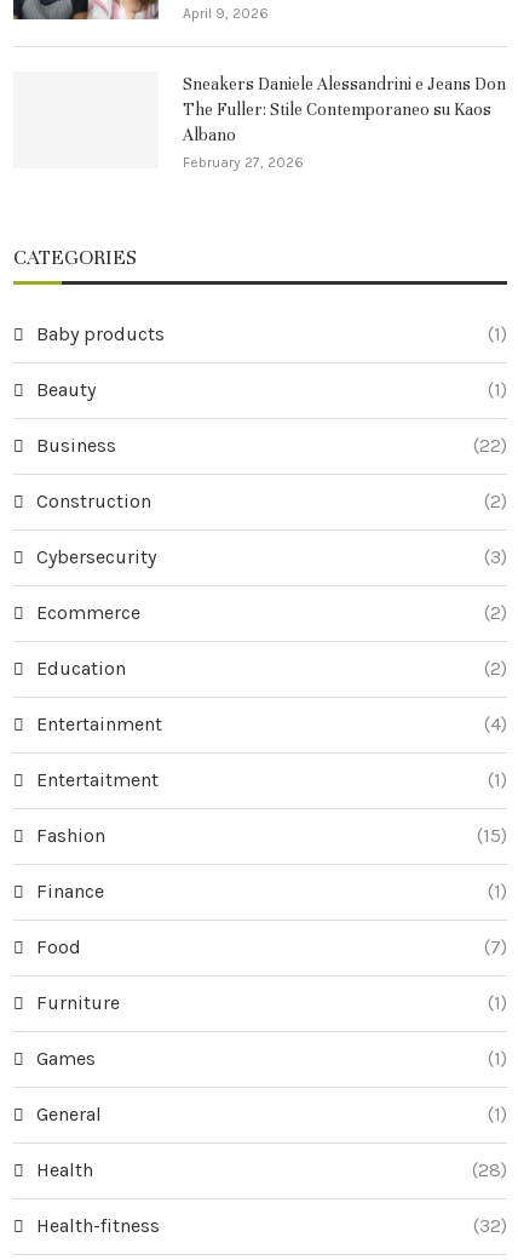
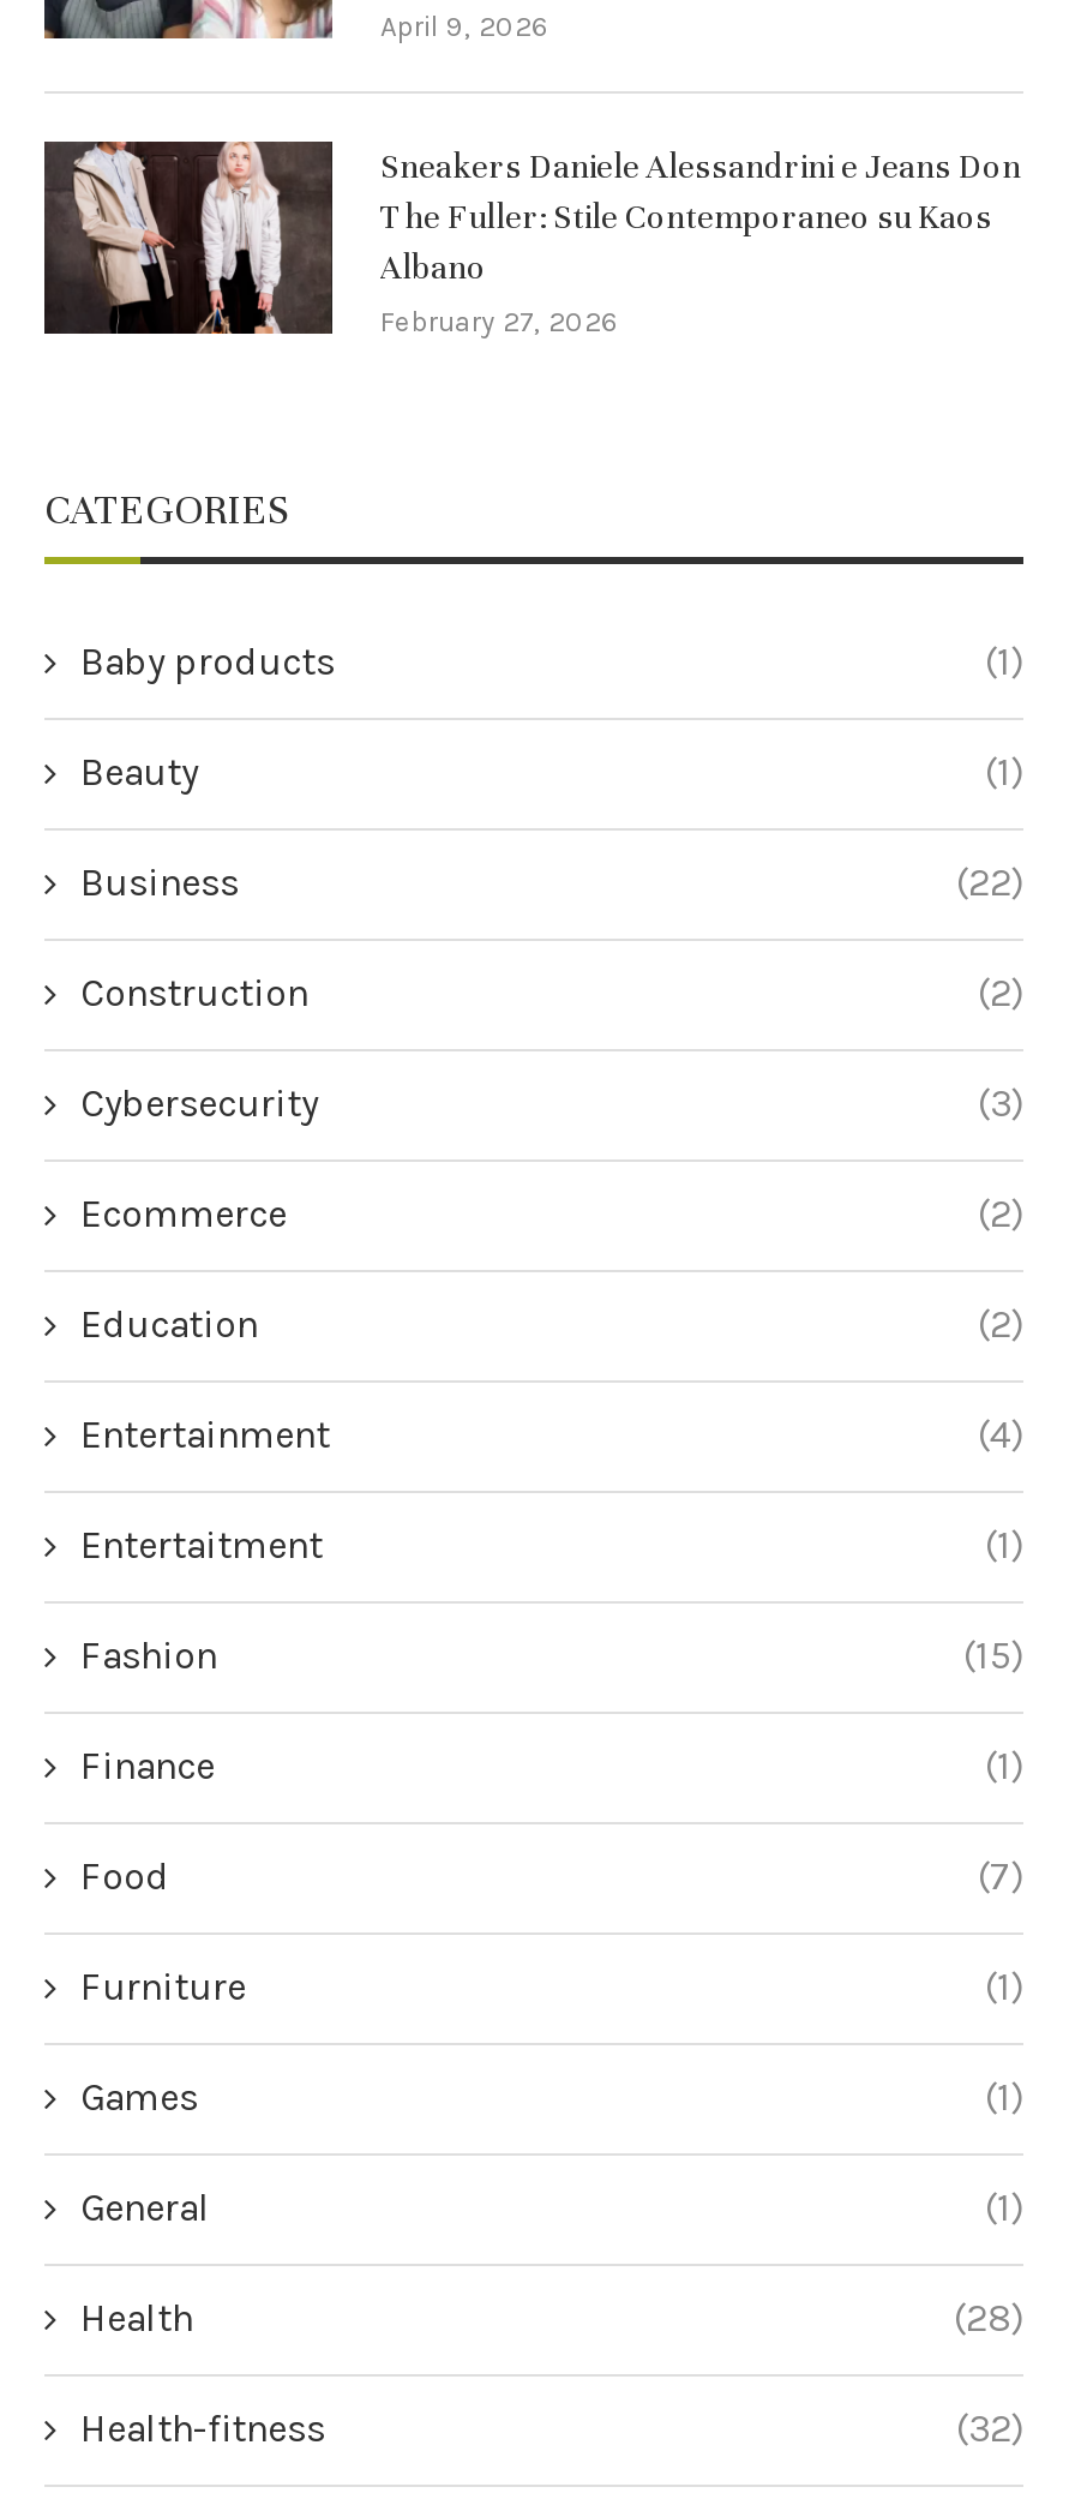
none -> [42,139,335,336] [image]

